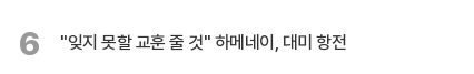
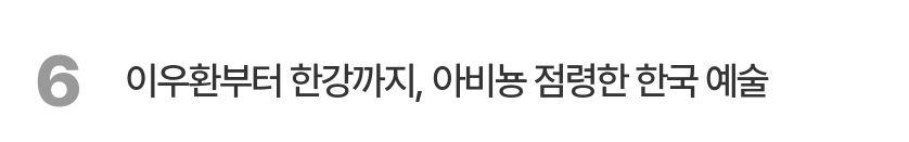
[60,32,346,53] "잊지 못할 교훈 줄 것" 하메네이, 대미 항전 -> [125,59,768,104] 이우환부터 한강까지, 아비뇽 점령한 한국 예술

